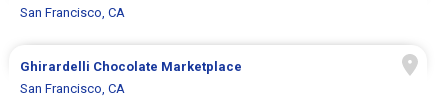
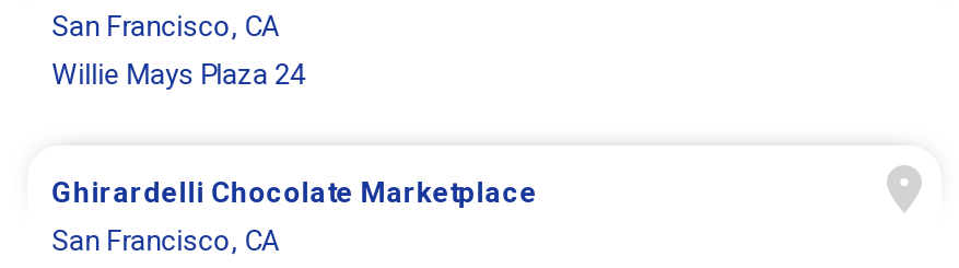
none -> [52,58,305,91] Willie Mays Plaza 24

